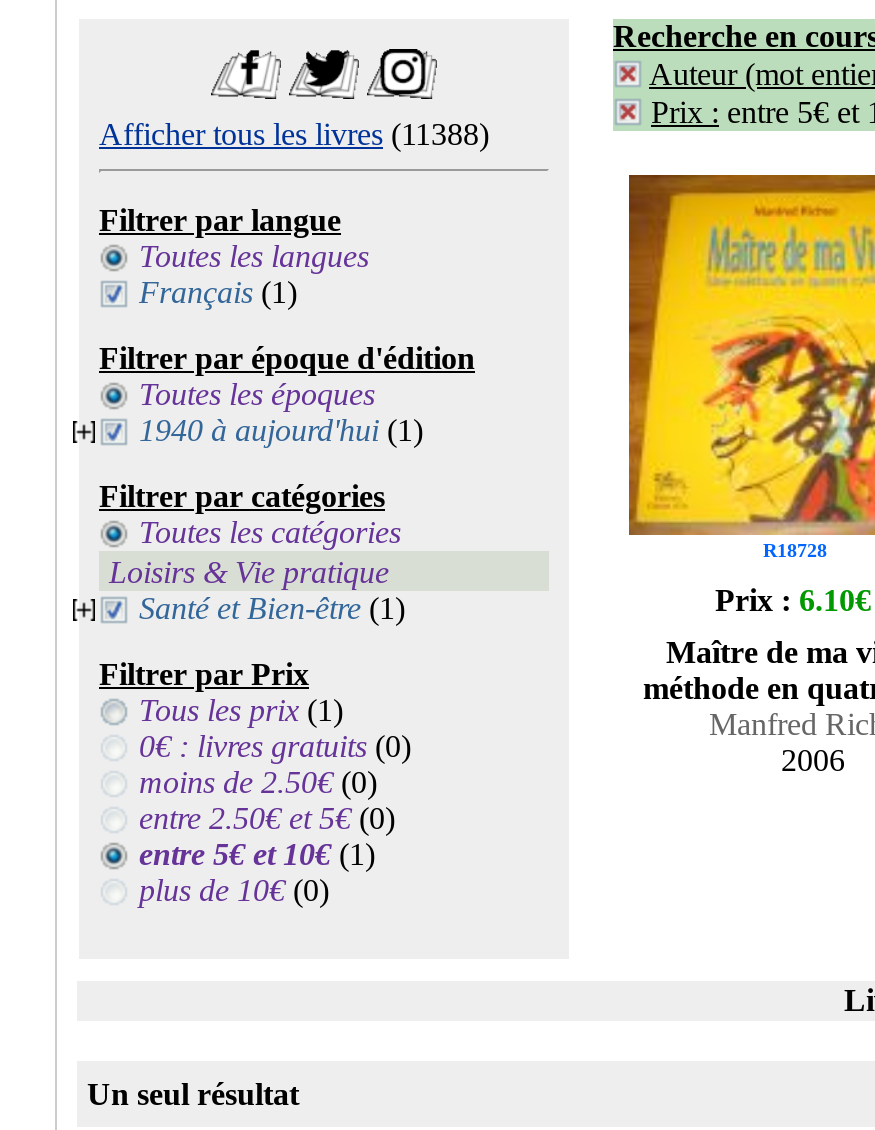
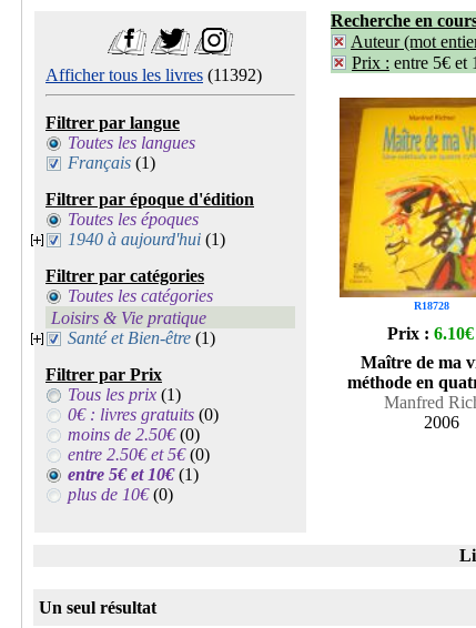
[99,117,489,151] Afficher tous les livres (11388) -> [45,65,262,84] Afficher tous les livres (11392)

